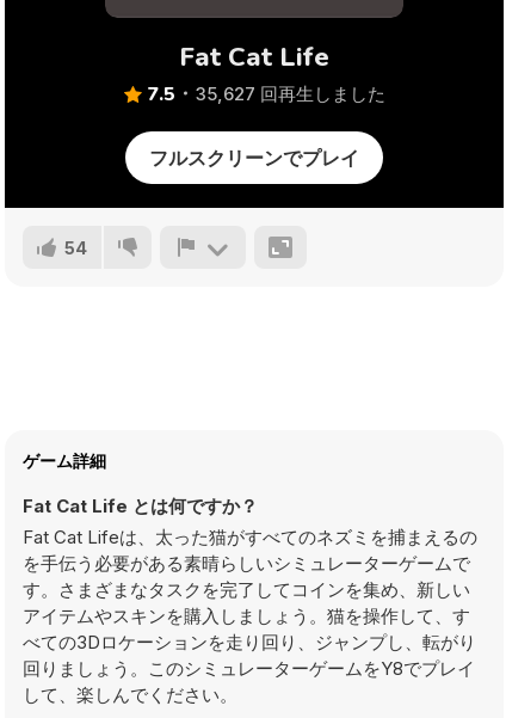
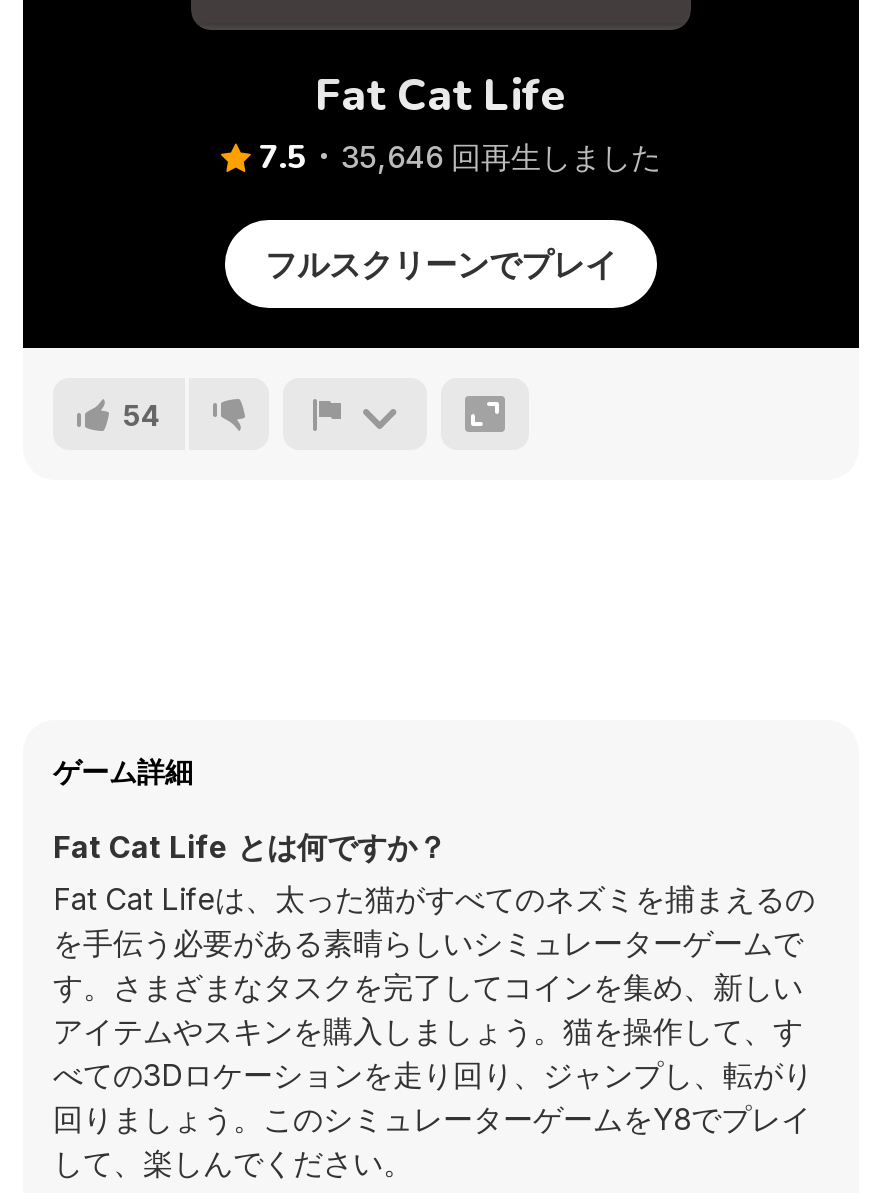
[195,82,385,105] 35,627 回再生しました -> [341,138,661,176] 35,646 回再生しました

